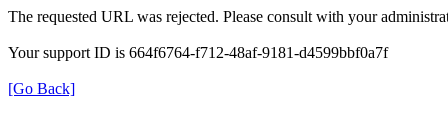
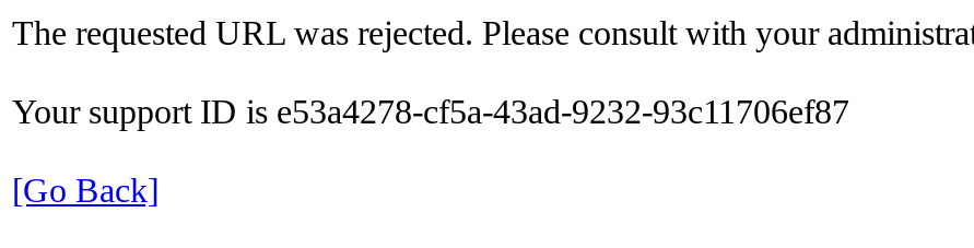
[8,44,388,61] Your support ID is 664f6764-f712-48af-9181-d4599bbf0a7f -> [12,93,849,130] Your support ID is e53a4278-cf5a-43ad-9232-93c11706ef87

